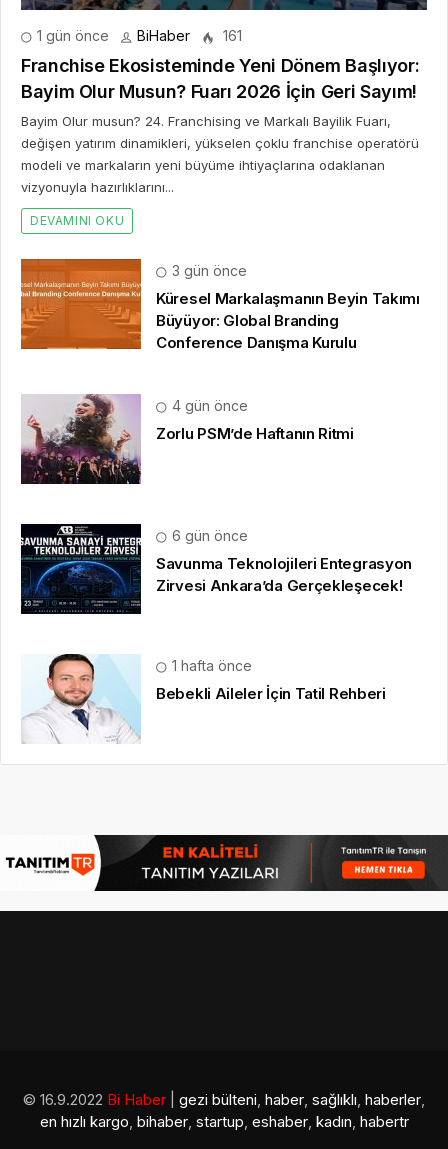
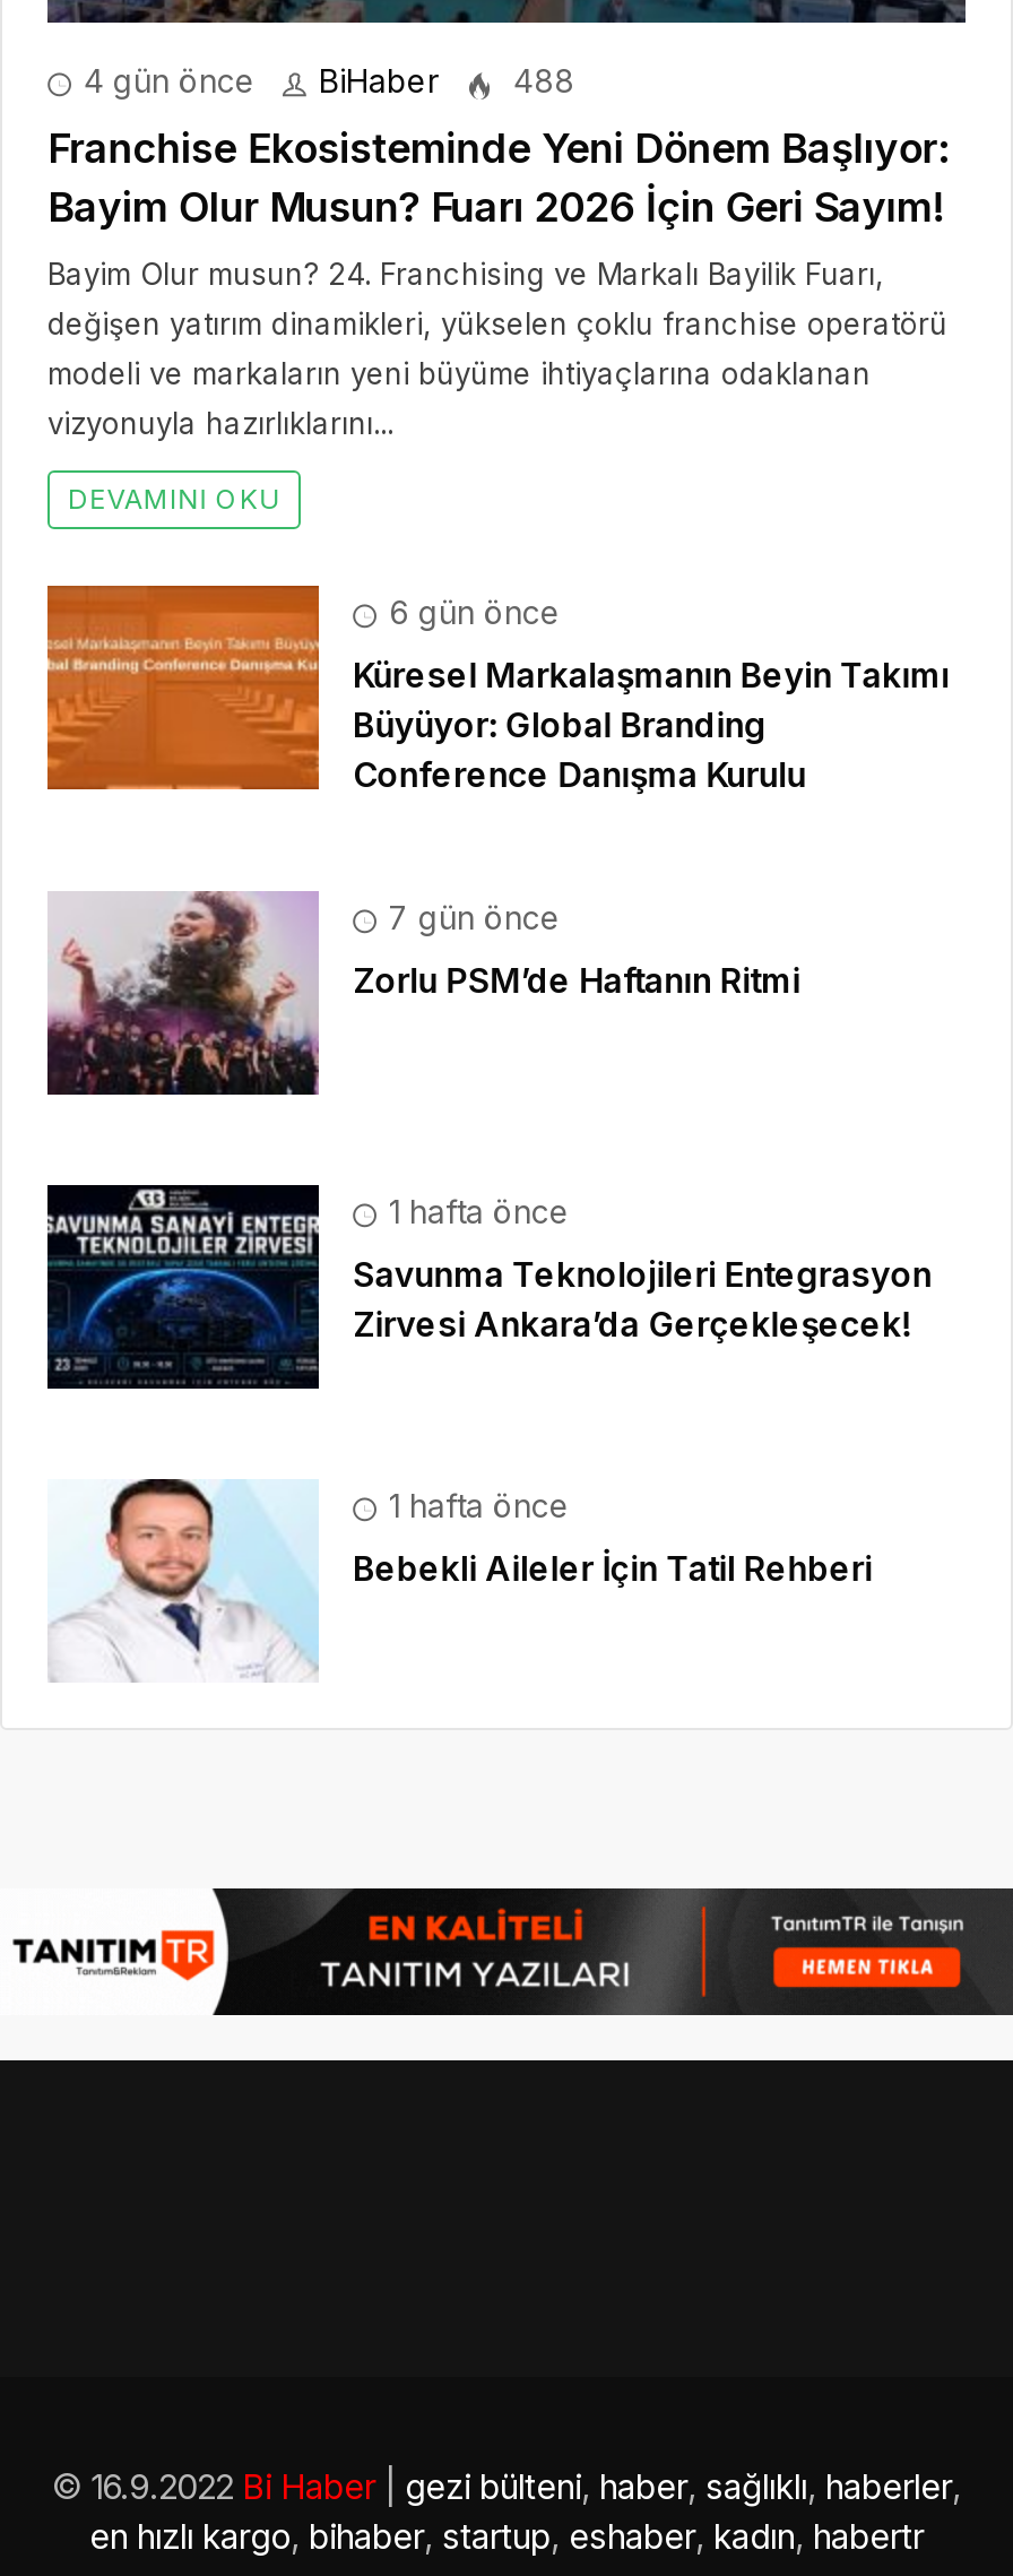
[33,27,109,44] 1 gün önce -> [75,62,256,101] 4 gün önce
[219,27,242,44] 161 -> [504,62,574,101] 488
[168,262,247,279] 3 gün önce -> [380,594,561,632] 6 gün önce
[168,397,248,414] 4 gün önce -> [380,899,561,937] 7 gün önce
[168,527,248,544] 6 gün önce -> [380,1193,570,1231] 1 hafta önce

